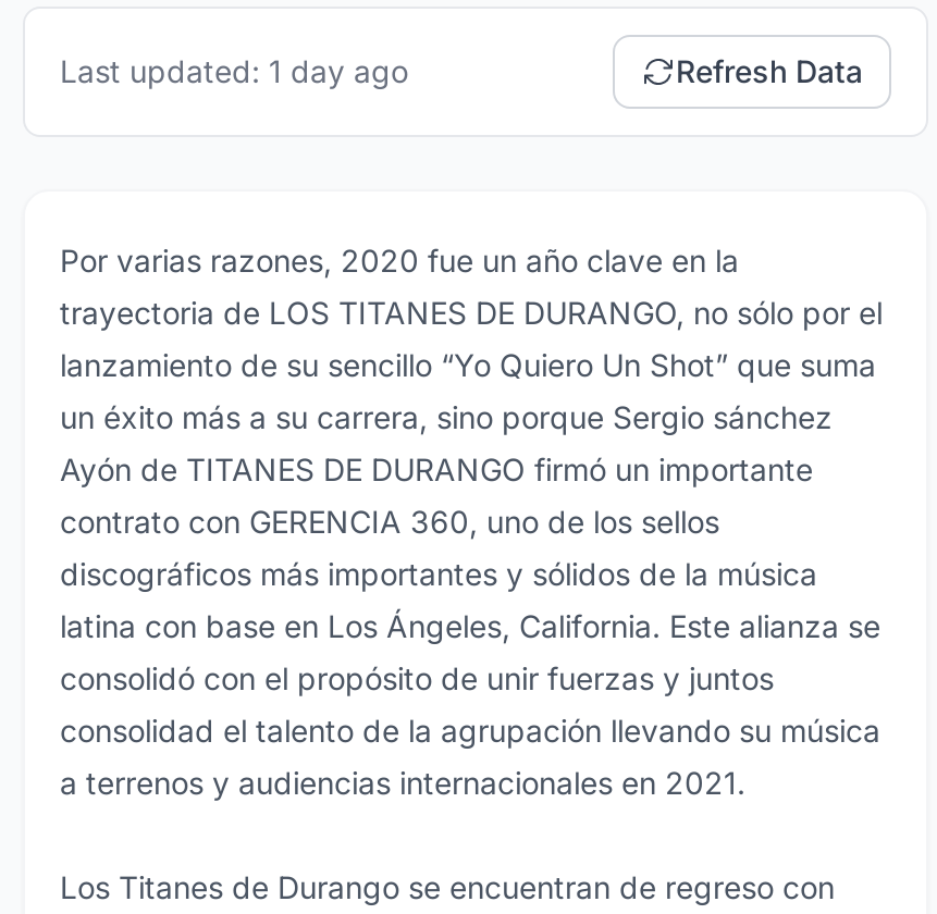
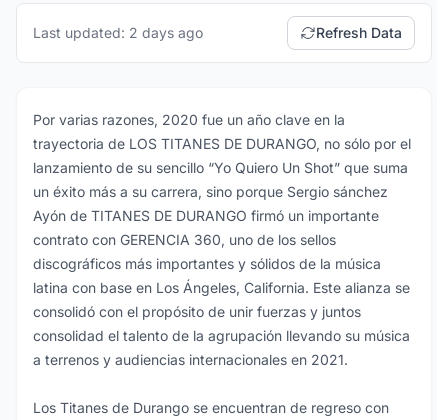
[60,52,408,89] Last updated: 1 day ago -> [33,24,203,41] Last updated: 2 days ago

